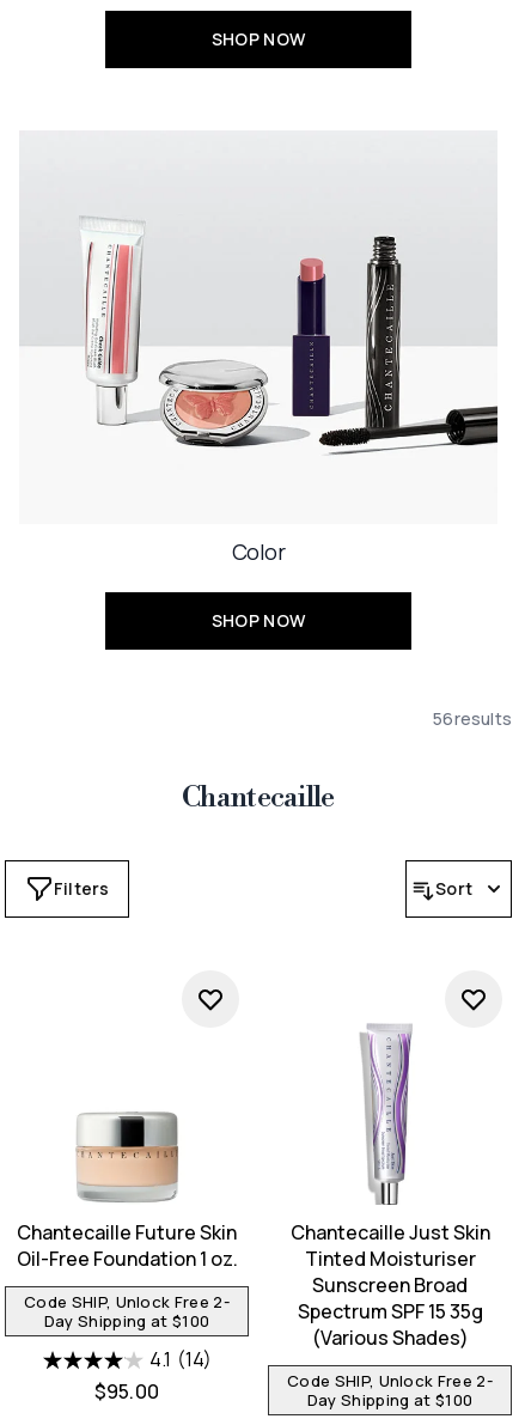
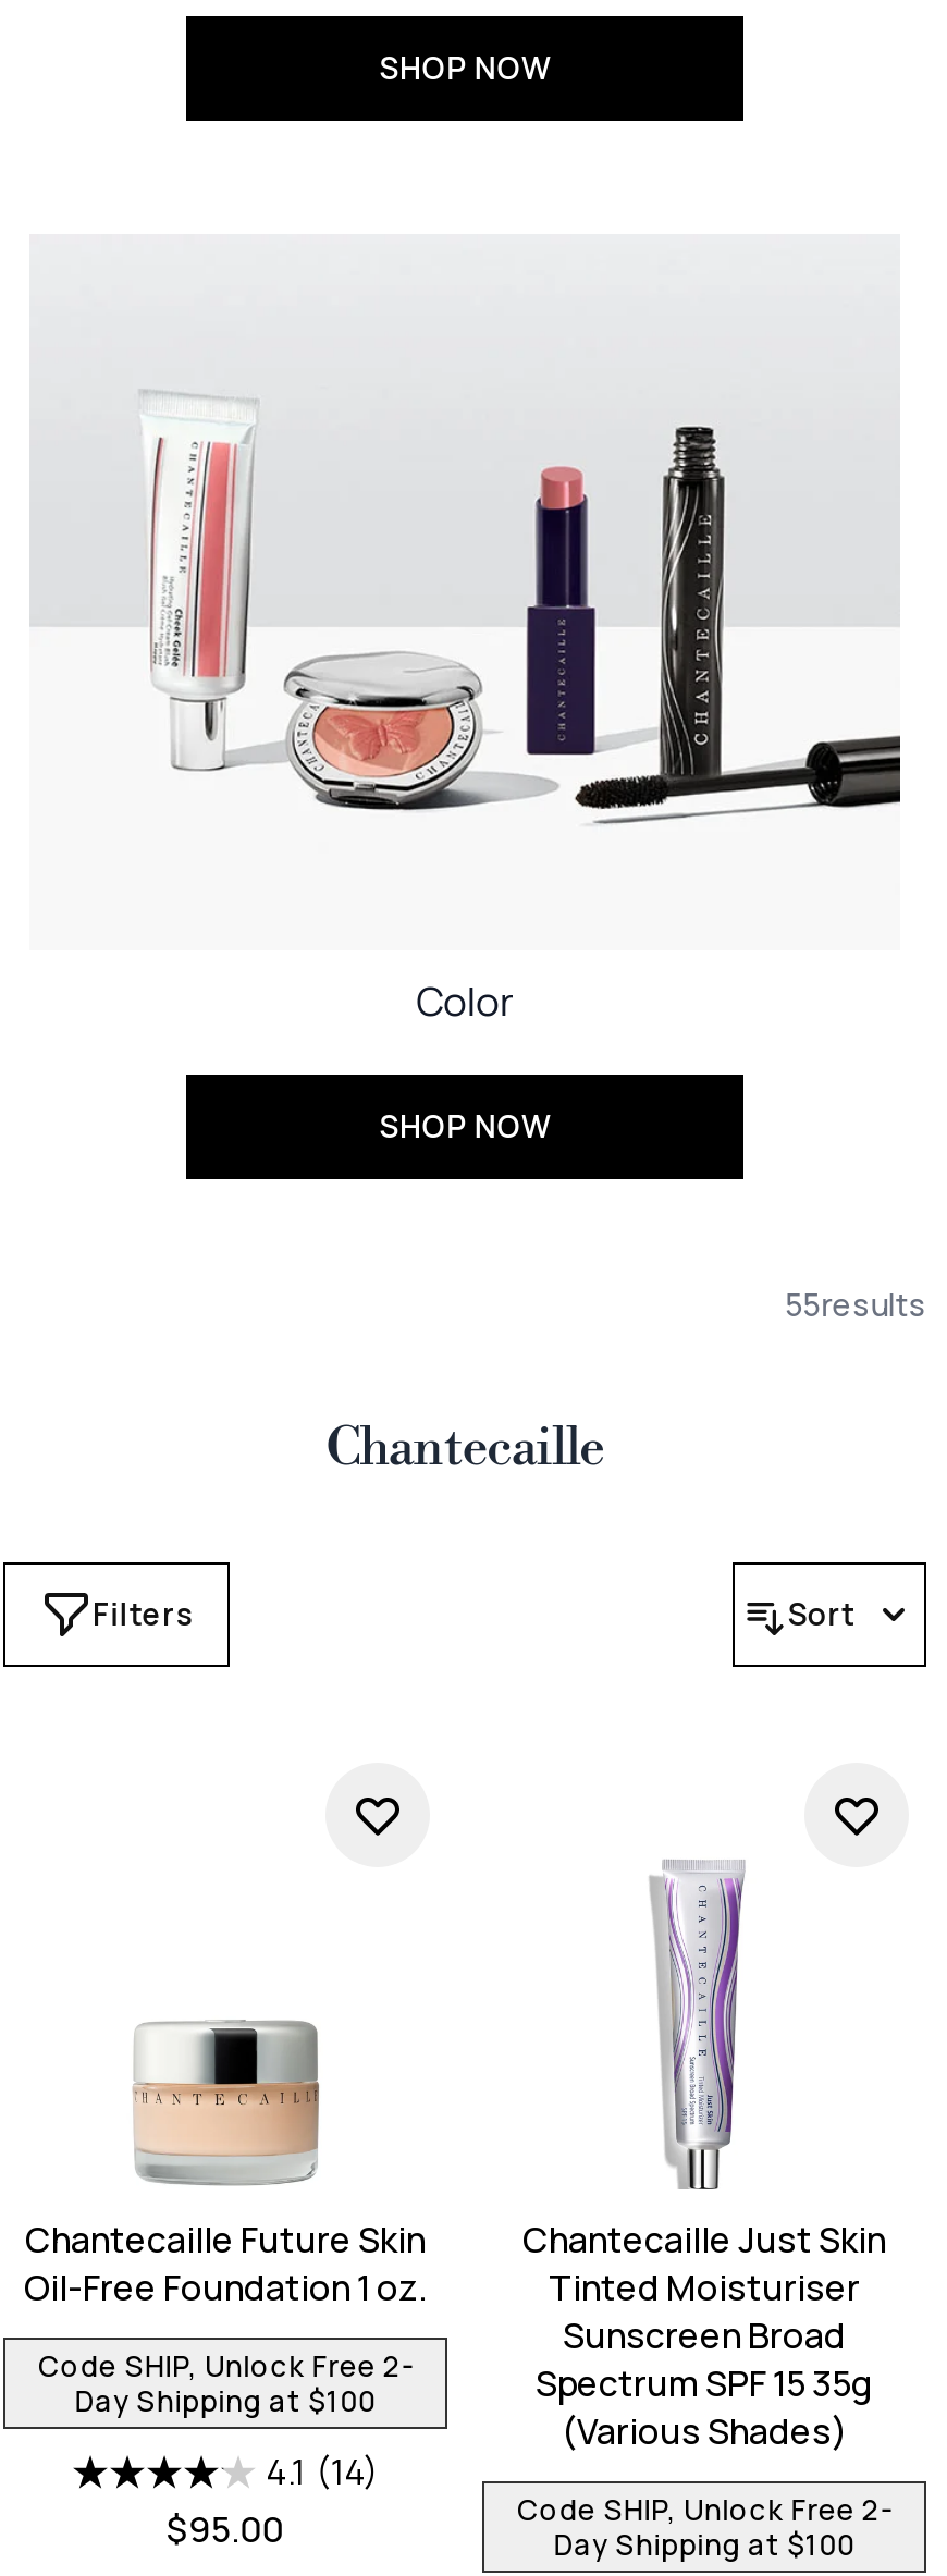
[433,707,512,729] 56results -> [785,1283,926,1324] 55results

